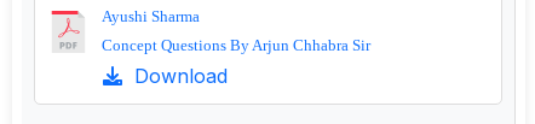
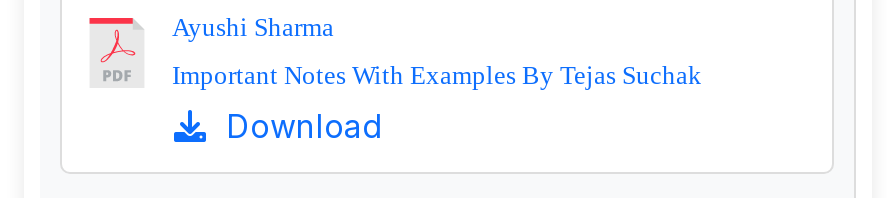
[102,36,370,54] Concept Questions By Arjun Chhabra Sir -> [172,59,702,89] Important Notes With Examples By Tejas Suchak

